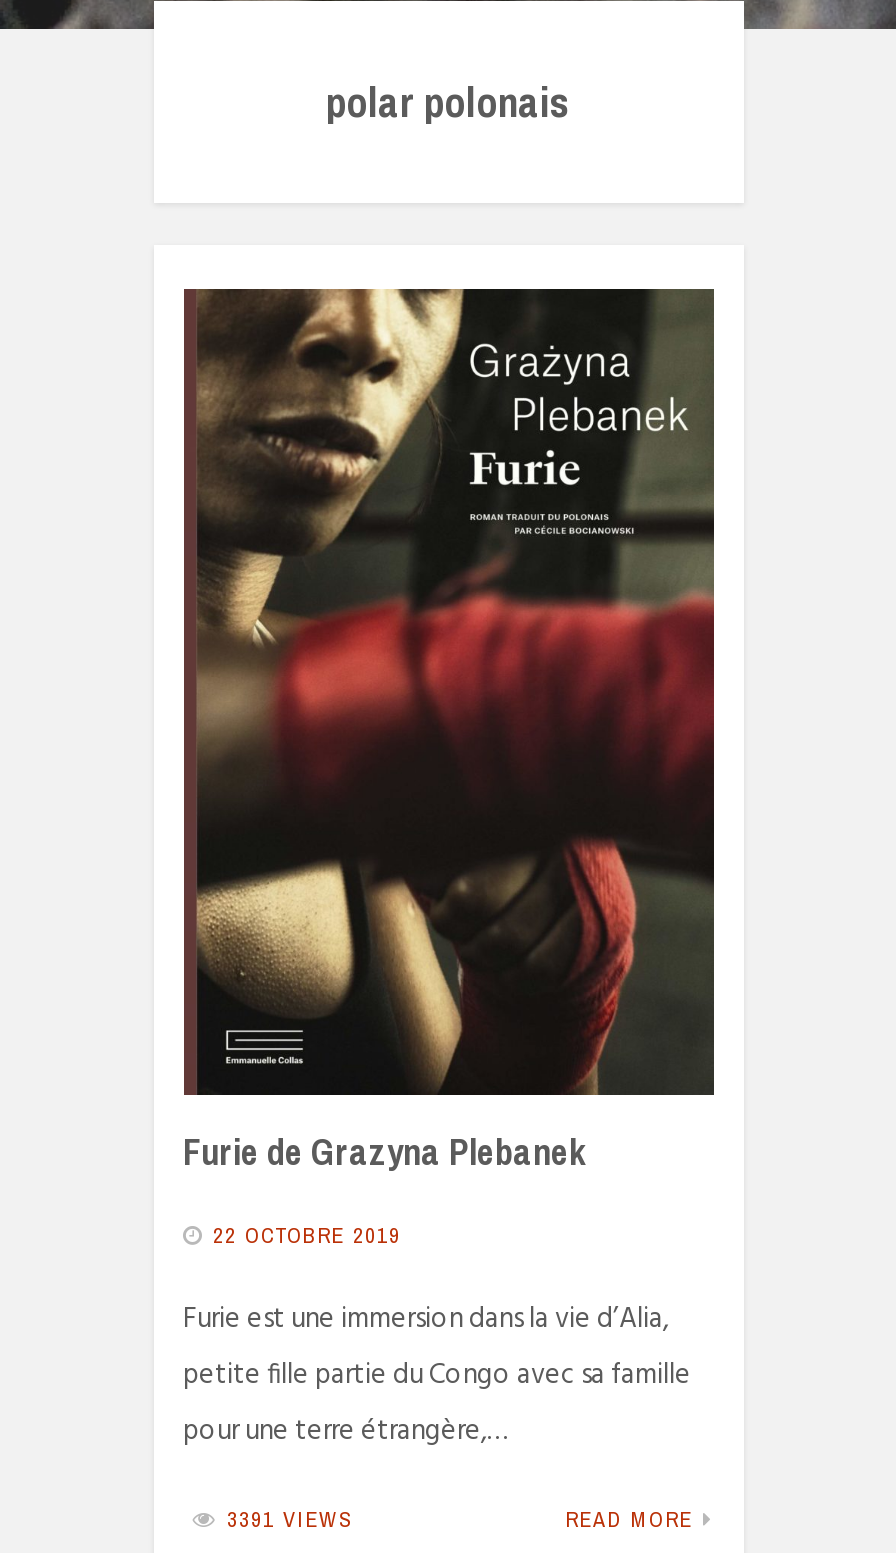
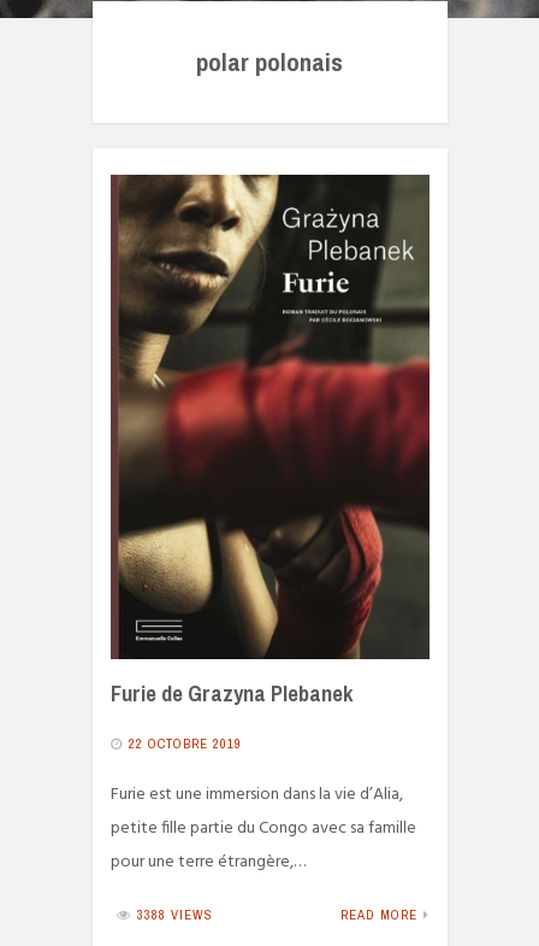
[227,1505,353,1533] 3391 VIEWS -> [137,907,212,924] 3388 VIEWS

